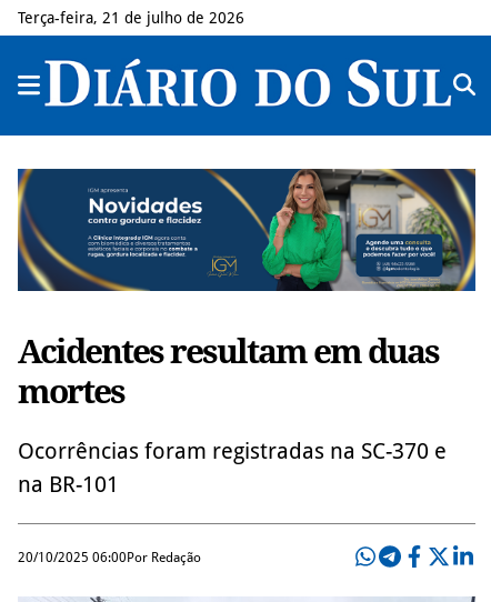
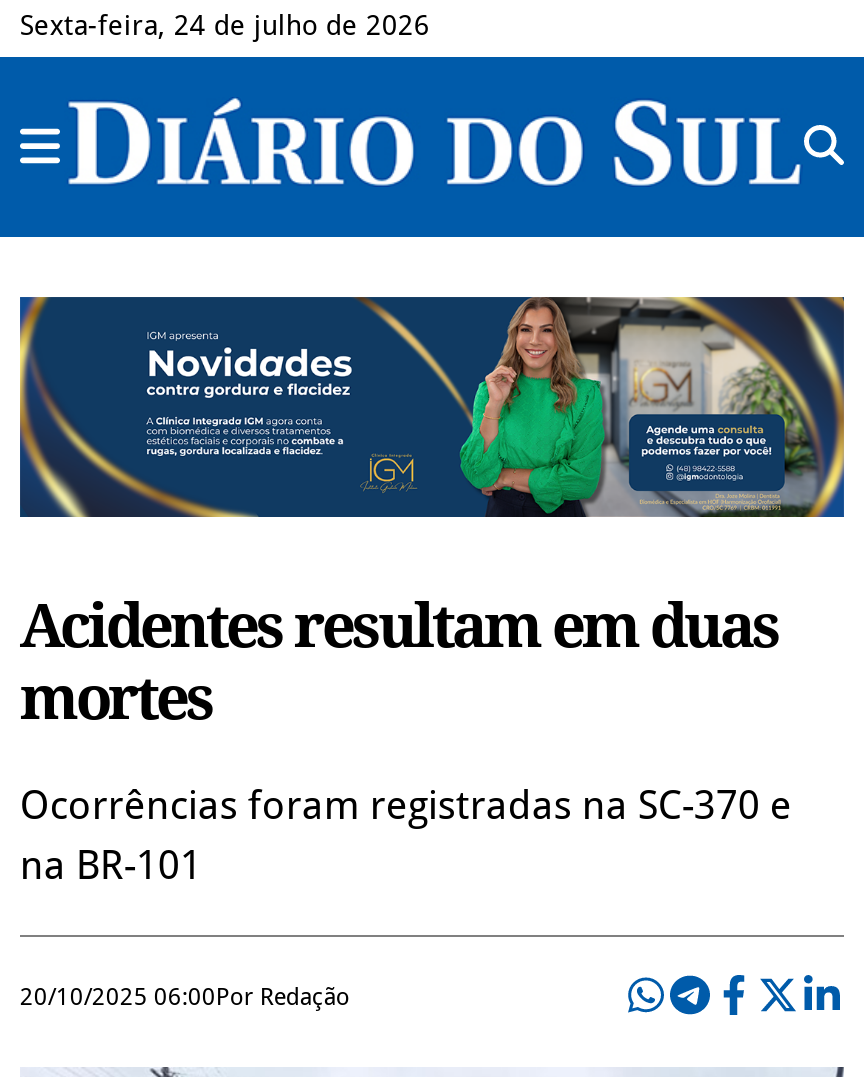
[18,9,244,27] Terça-feira, 21 de julho de 2026 -> [20,9,430,41] Sexta-feira, 24 de julho de 2026

